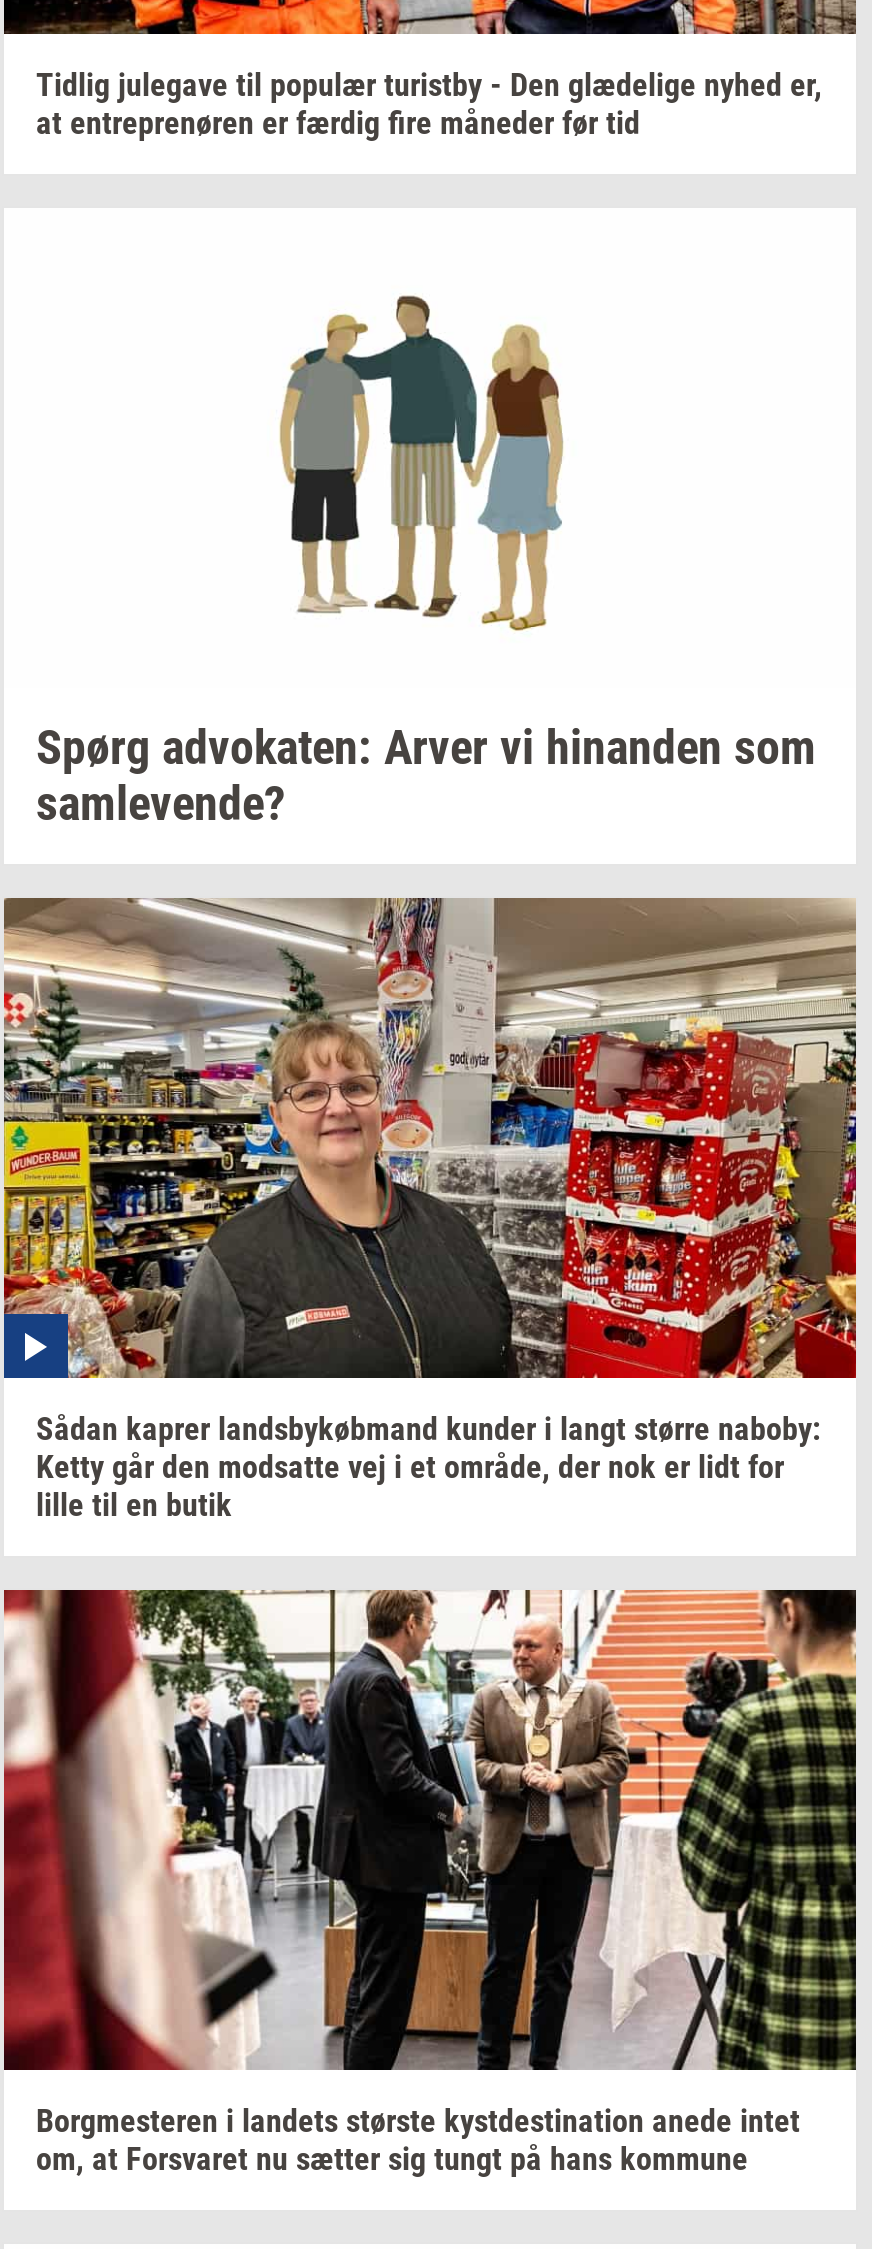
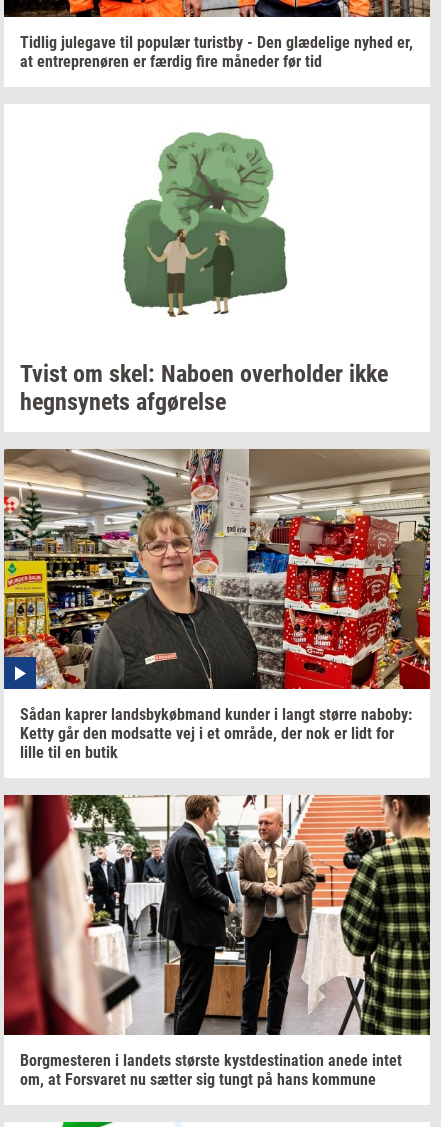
[242,266,570,634] [image] -> [122,132,288,318] [image]
[36,720,816,832] Spørg advokaten: Arver vi hinanden som | samlevende? -> [20,360,388,416] Tvist om skel: Naboen overholder ikke | hegnsynets afgørelse

